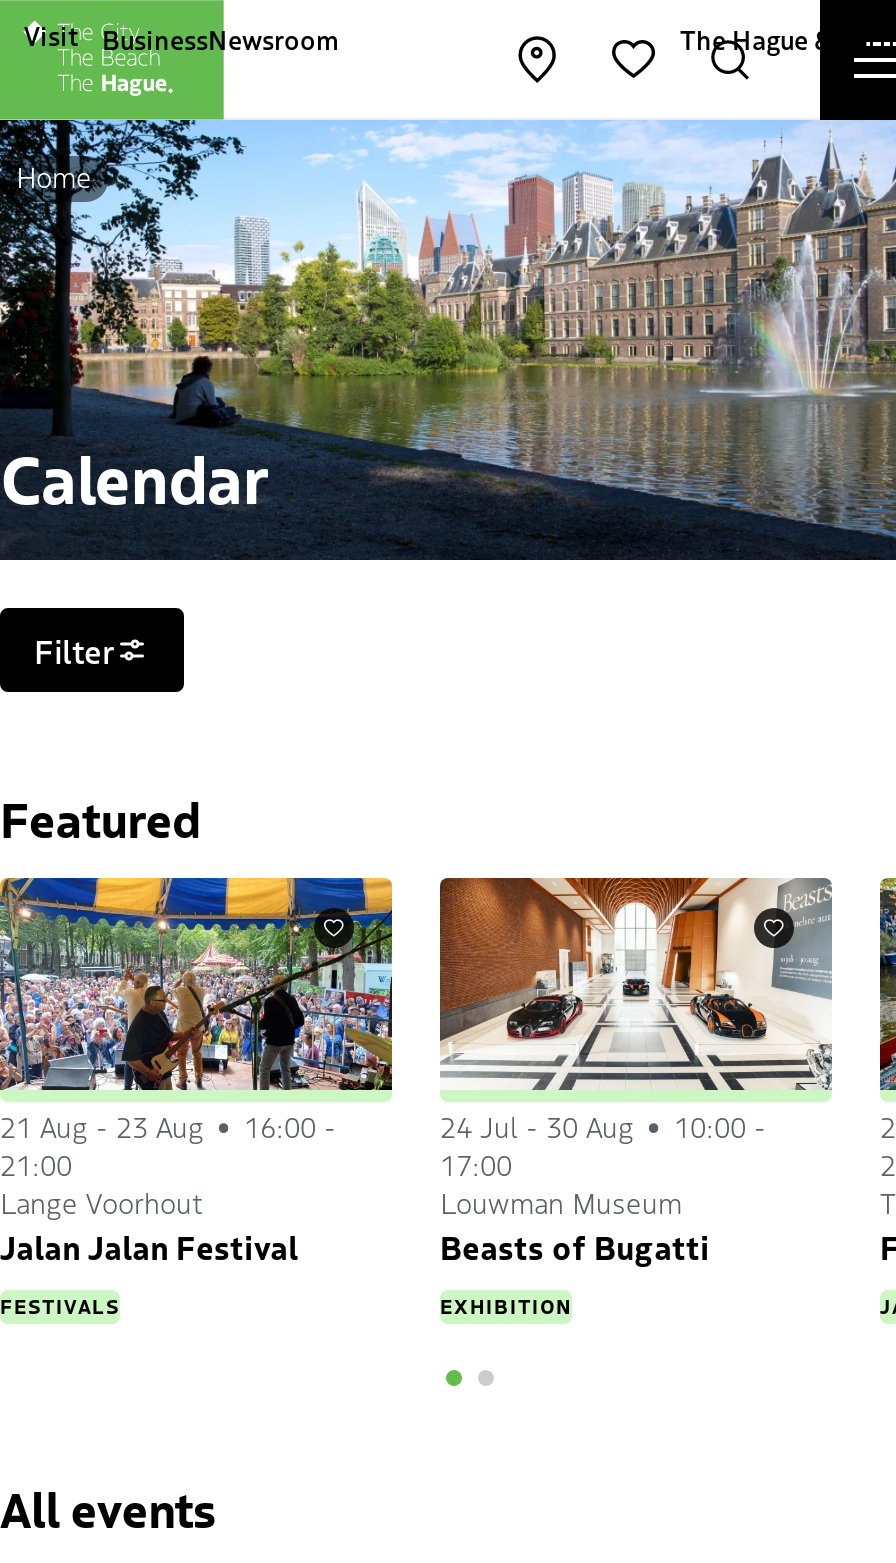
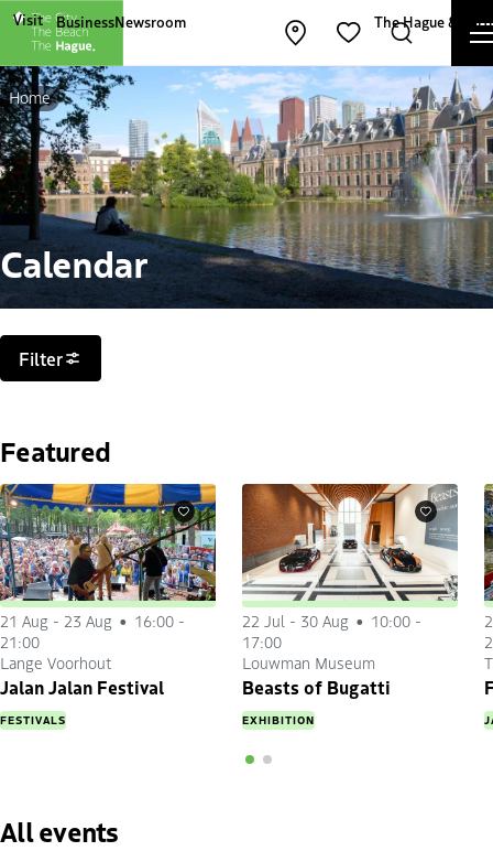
[440,1106,766,1146] 24 Jul - 30 Aug 10:00 - -> [242,609,421,631] 22 Jul - 30 Aug 10:00 -

